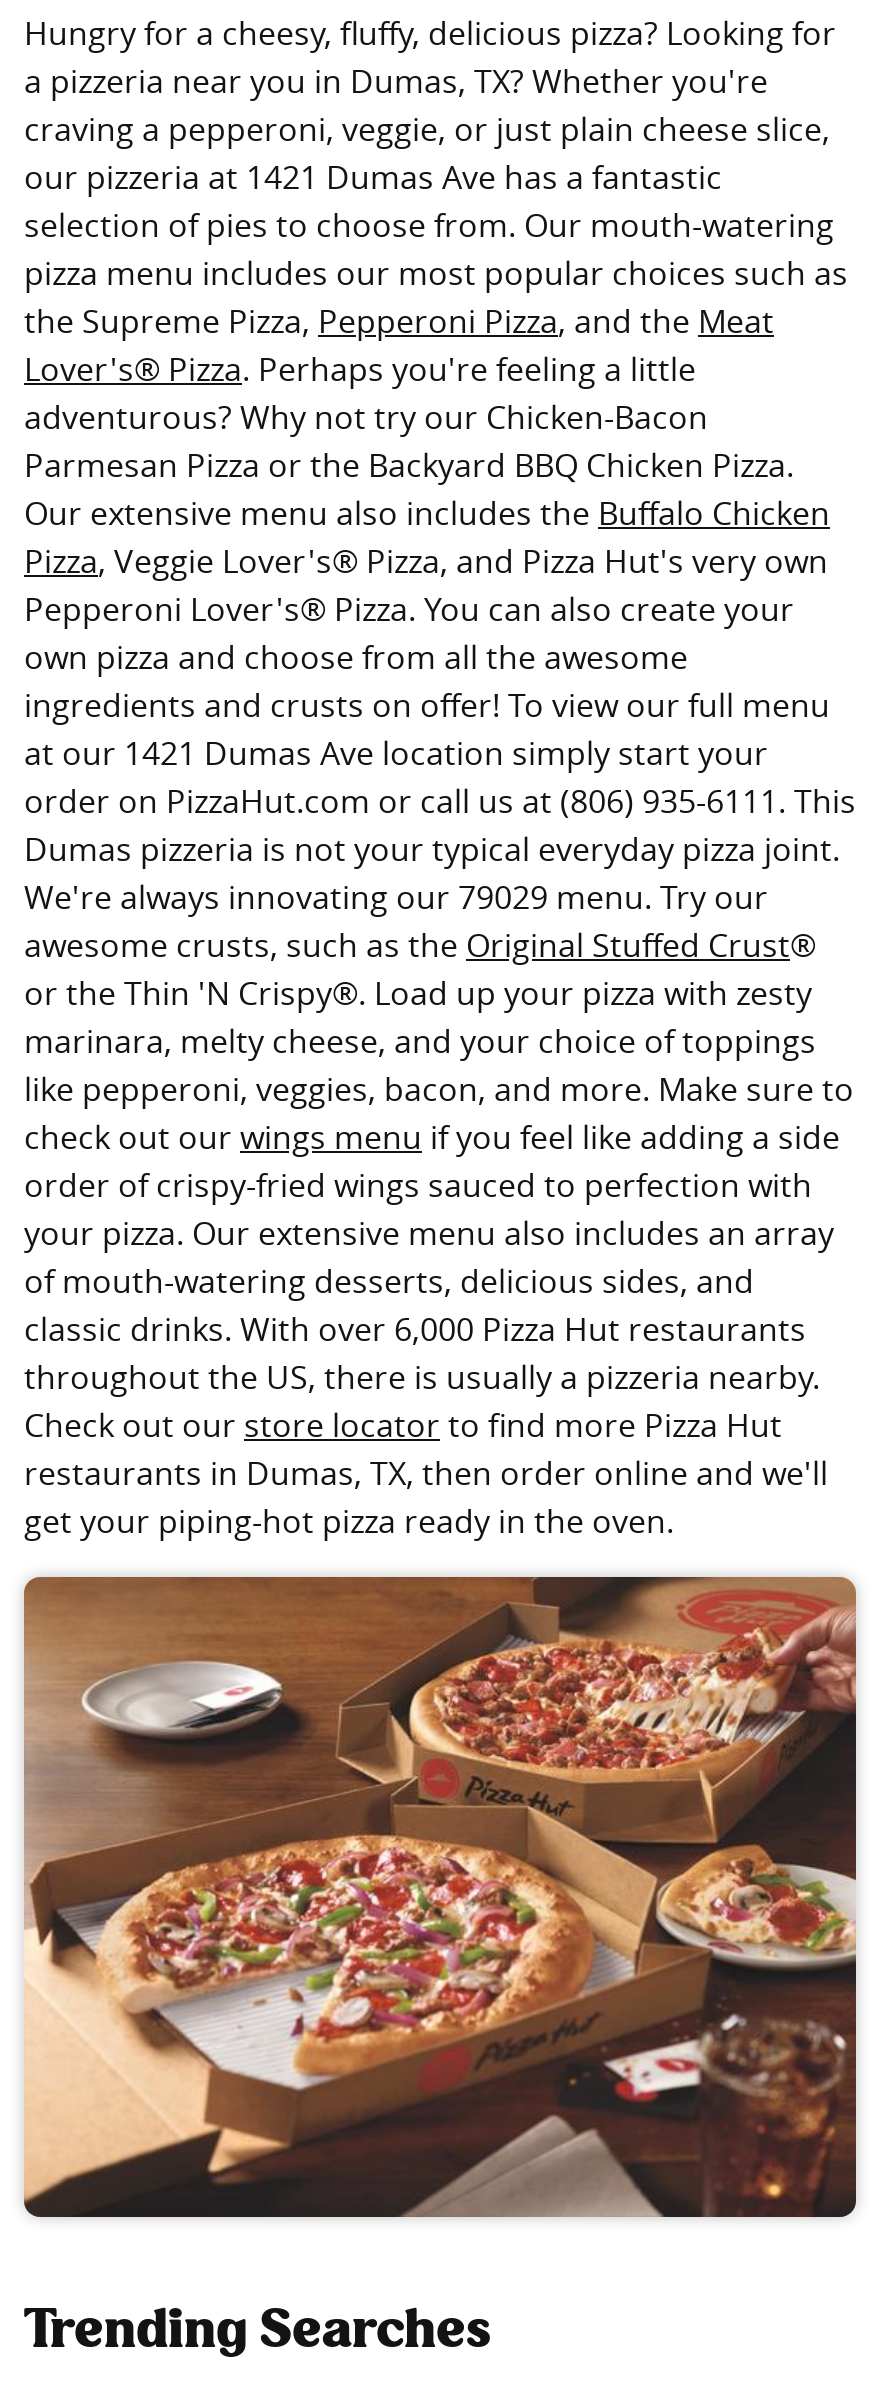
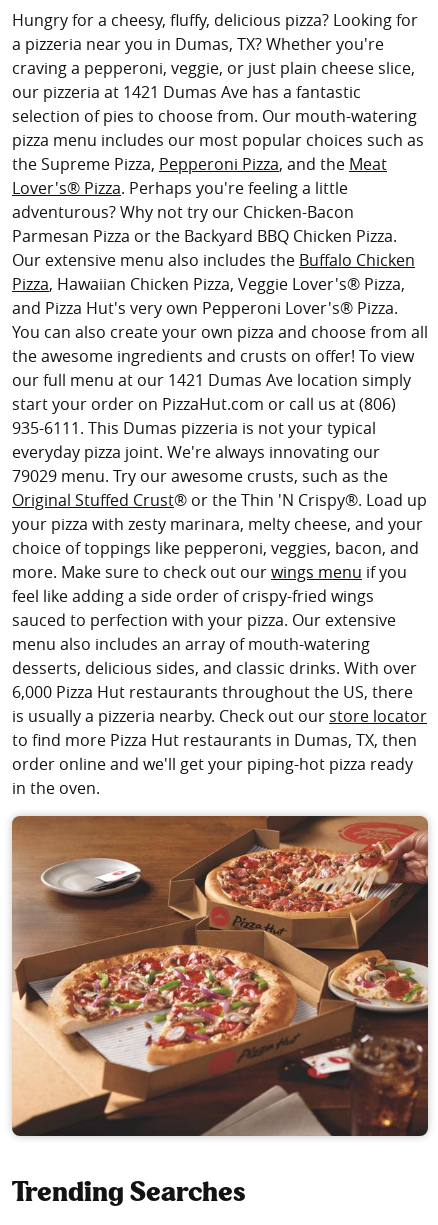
[24,539,856,1543] Pizza, Veggie Lover's® Pizza, and Pizza Hut's very own | Pepperoni Lover's® Pizza. You can also create your | own pizza and choose from all the awesome | ingredients and crusts on offer! To view our full menu | at our 1421 Dumas Ave location simply start your | order on PizzaHut.com or call us at (806) 935-6111. This | Dumas pizzeria is not your typical everyday pizza joint. | We're always innovating our 79029 menu. Try our | awesome crusts, such as the Original Stuffed Crust® | or the Thin 'N Crispy®. Load up your pizza with zesty | marinara, melty cheese, and your choice of toppings | like pepperoni, veggies, bacon, and more. Make sure to | check out our wings menu if you feel like adding a side | order of crispy-fried wings sauced to perfection with | your pizza. Our extensive menu also includes an array | of mouth-watering desserts, delicious sides, and | classic drinks. With over 6,000 Pizza Hut restaurants | throughout the US, there is usually a pizzeria nearby. | Check out our store locator to find more Pizza Hut | restaurants in Dumas, TX, then order online and we'll | get your piping-hot pizza ready in the oven. -> [12,273,428,799] Pizza, Hawaiian Chicken Pizza, Veggie Lover's® Pizza, | and Pizza Hut's very own Pepperoni Lover's® Pizza. | You can also create your own pizza and choose from all | the awesome ingredients and crusts on offer! To view | our full menu at our 1421 Dumas Ave location simply | start your order on PizzaHut.com or call us at (806) | 935-6111. This Dumas pizzeria is not your typical | everyday pizza joint. We're always innovating our | 79029 menu. Try our awesome crusts, such as the | Original Stuffed Crust® or the Thin 'N Crispy®. Load up | your pizza with zesty marinara, melty cheese, and your | choice of toppings like pepperoni, veggies, bacon, and | more. Make sure to check out our wings menu if you | feel like adding a side order of crispy-fried wings | sauced to perfection with your pizza. Our extensive | menu also includes an array of mouth-watering | desserts, delicious sides, and classic drinks. With over | 6,000 Pizza Hut restaurants throughout the US, there | is usually a pizzeria nearby. Check out our store locator | to find more Pizza Hut restaurants in Dumas, TX, then | order online and we'll get your piping-hot pizza ready | in the oven.

